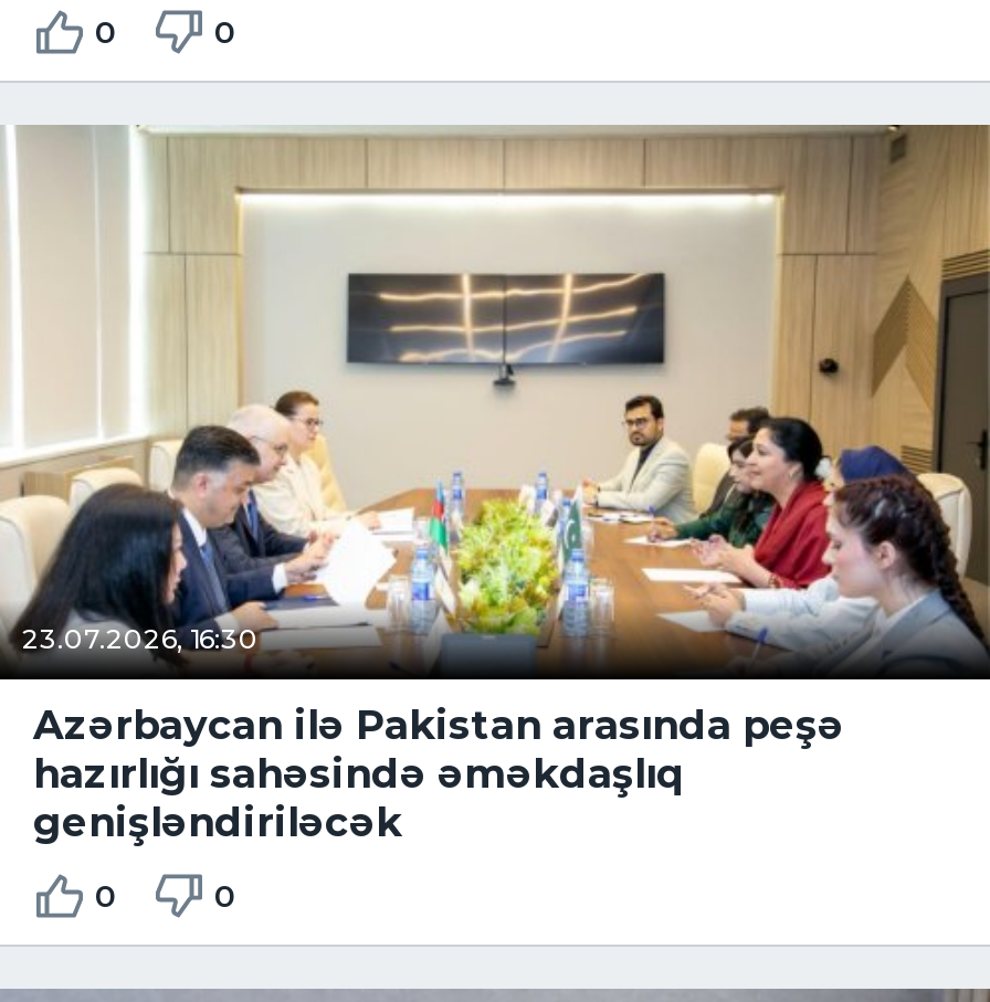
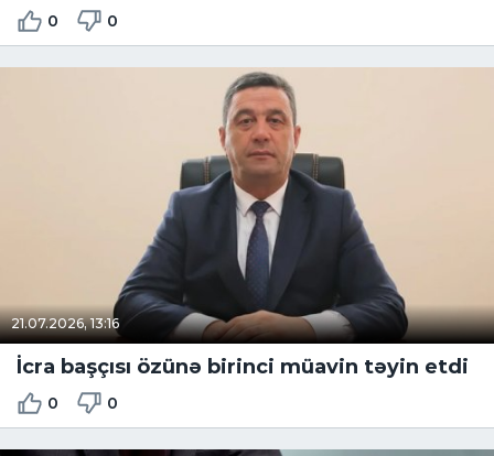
[7,123,983,668] [image] | 23.07.2026, 16:30 -> [3,67,491,332] [image] | 21.07.2026, 13:16
[33,702,844,848] Azərbaycan ilə Pakistan arasında peşə | hazırlığı sahəsində əməkdaşlıq | genişləndiriləcək -> [17,355,469,379] İcra başçısı özünə birinci müavin təyin etdi

